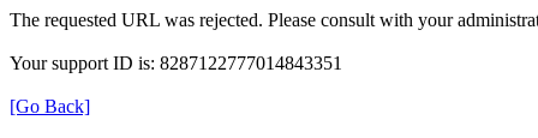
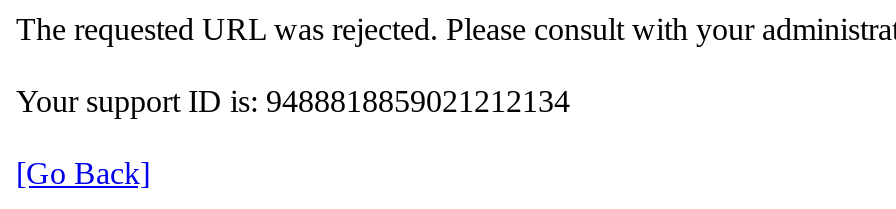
[10,53,342,73] Your support ID is: 8287122777014843351 -> [16,84,570,118] Your support ID is: 9488818859021212134

